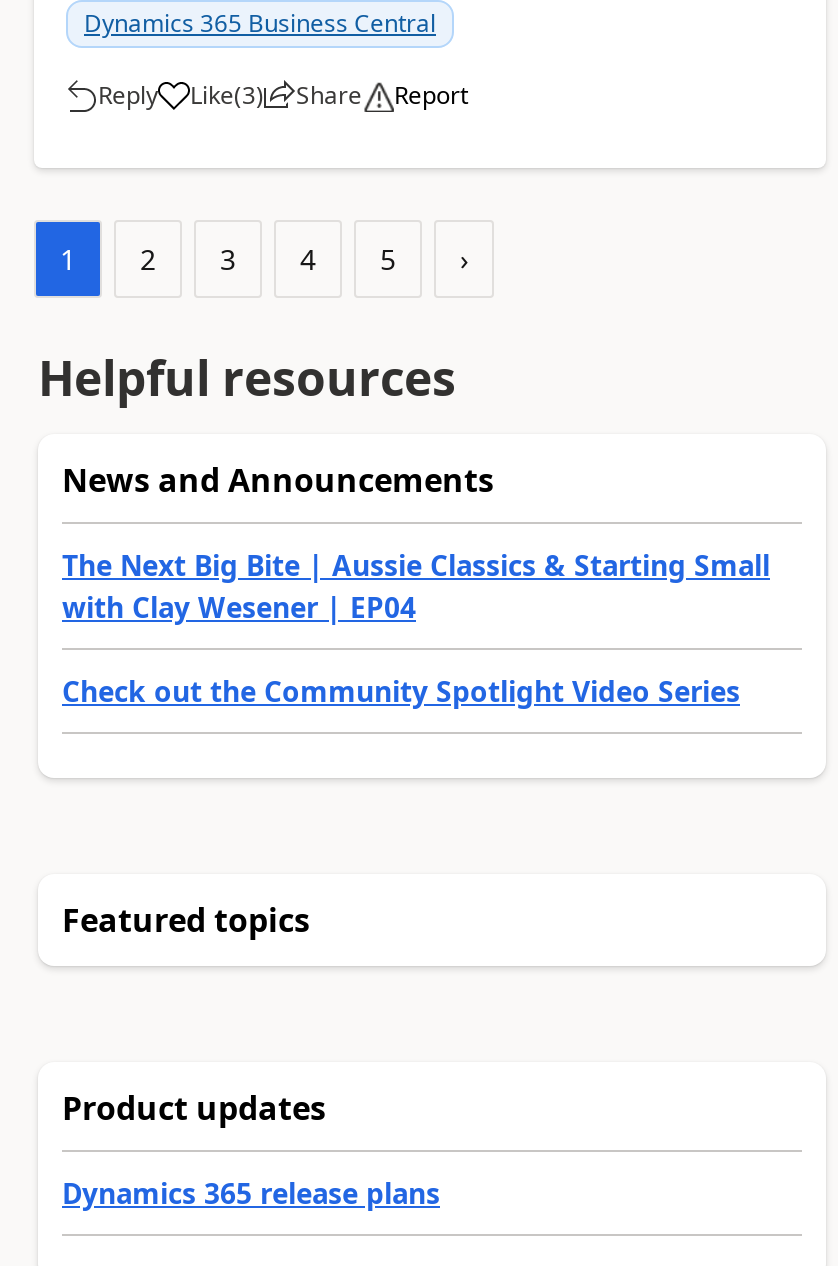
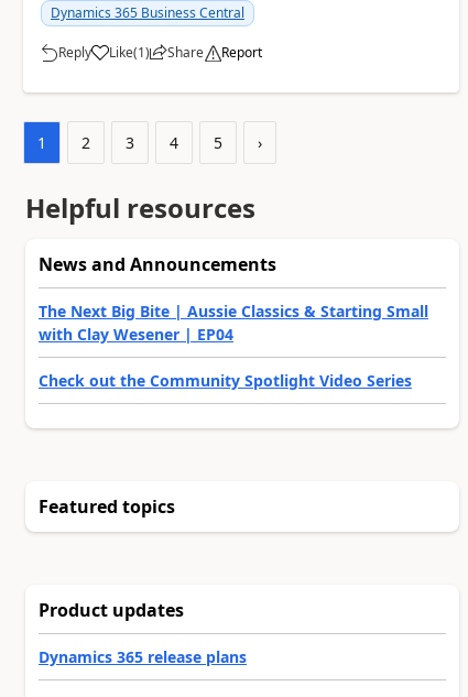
[234,78,264,112] (3) -> [133,43,150,62] (1)

